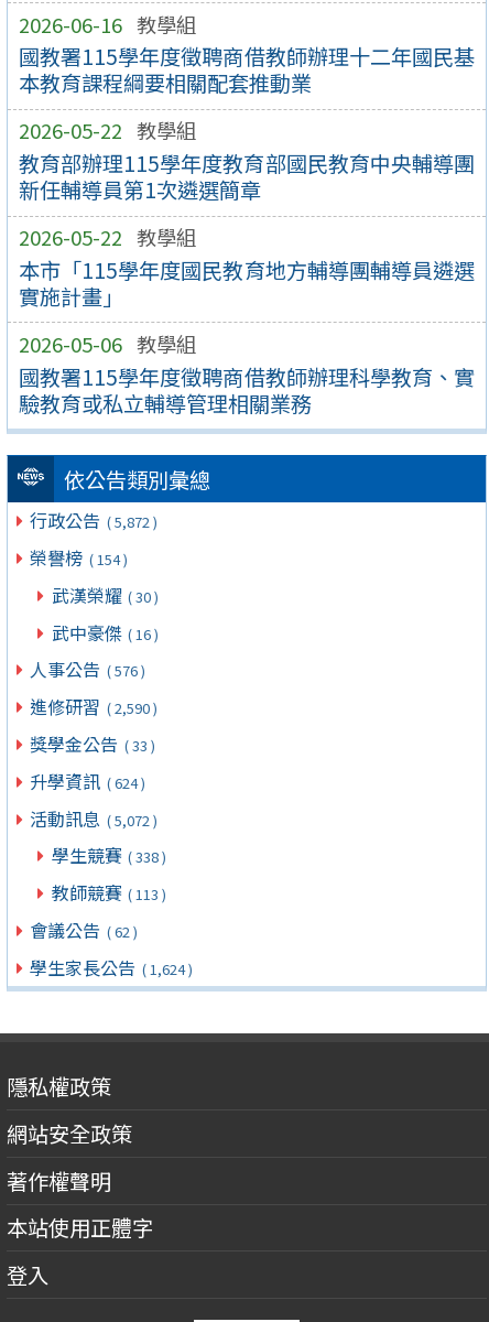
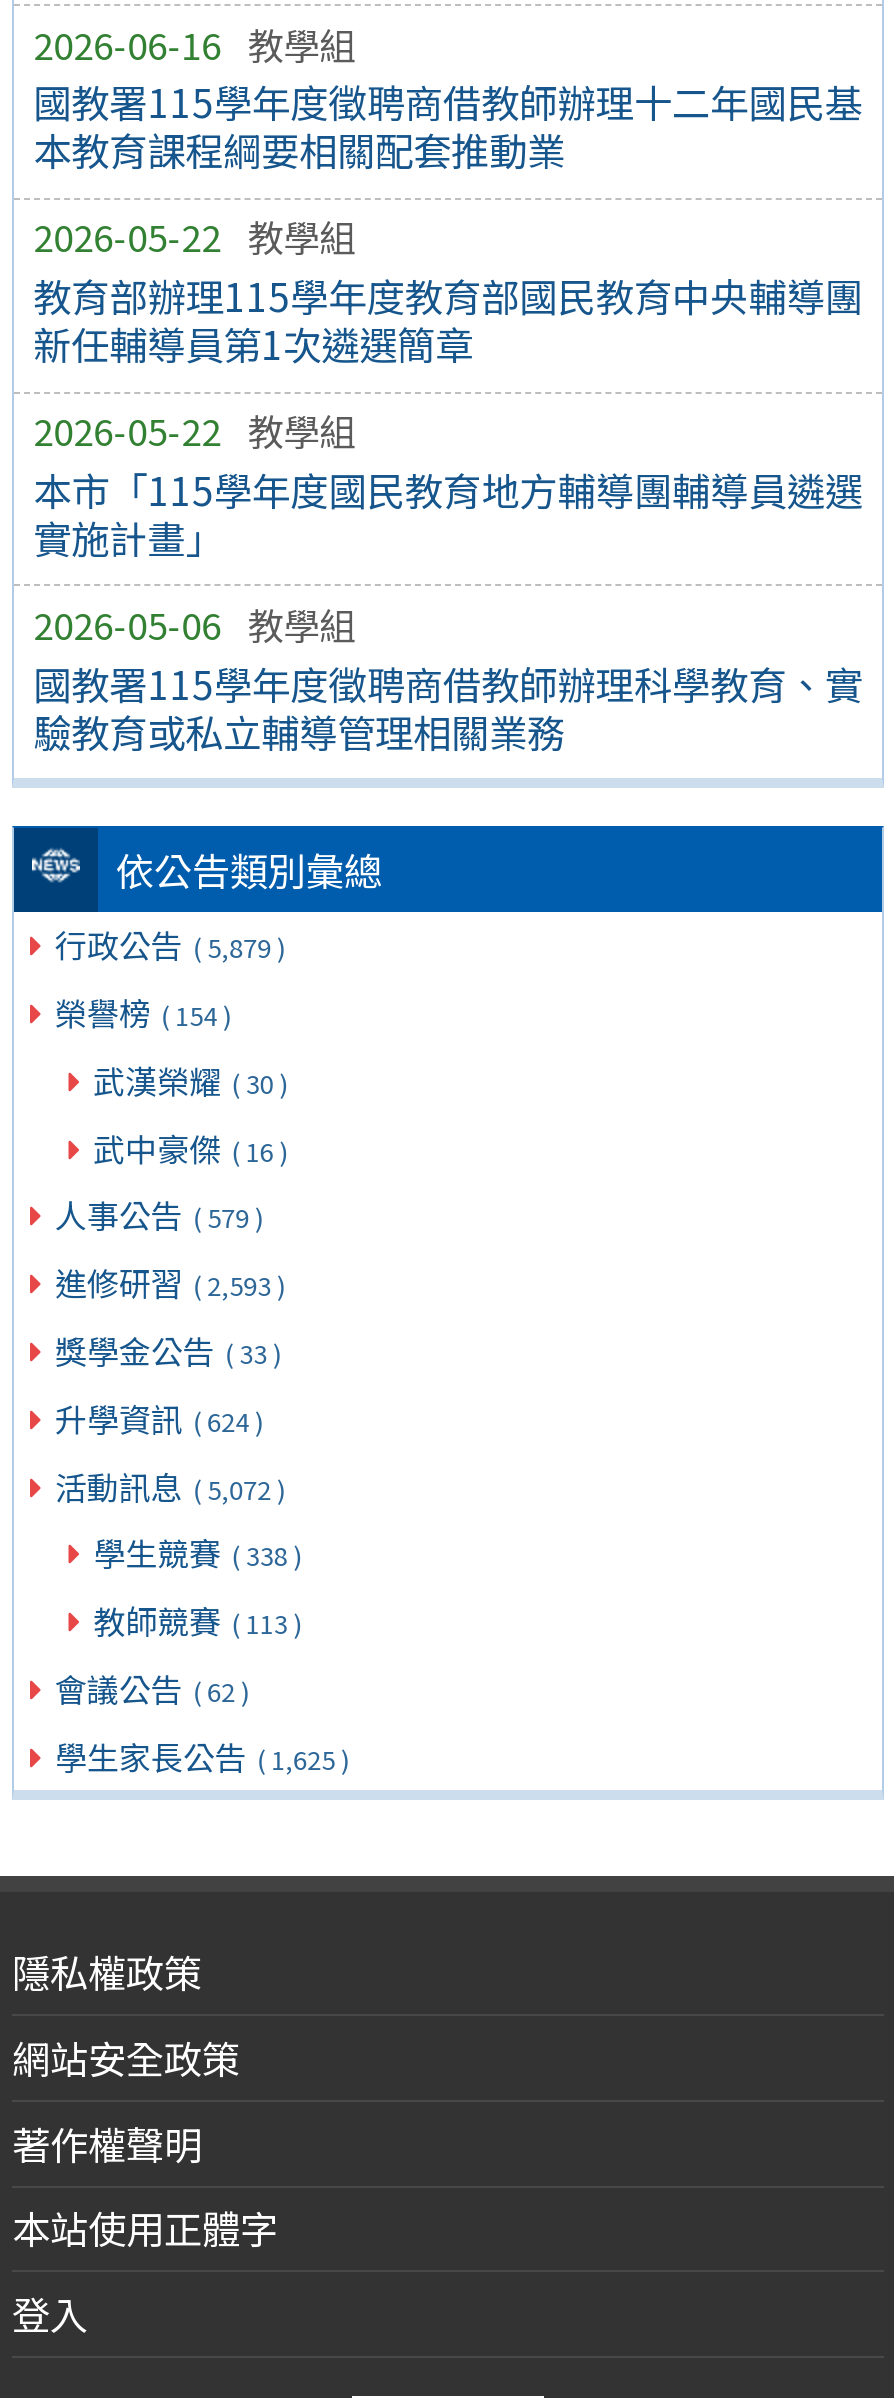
[30,507,157,533] 行政公告 ( 5,872 ) -> [55,920,285,968] 行政公告 ( 5,879 )
[30,656,145,682] 人事公告 ( 576 ) -> [55,1191,263,1239] 人事公告 ( 579 )
[30,693,157,720] 進修研習 ( 2,590 ) -> [55,1258,285,1306] 進修研習 ( 2,593 )
[30,954,192,980] 學生家長公告 ( 1,624 ) -> [55,1731,349,1779] 學生家長公告 ( 1,625 )

